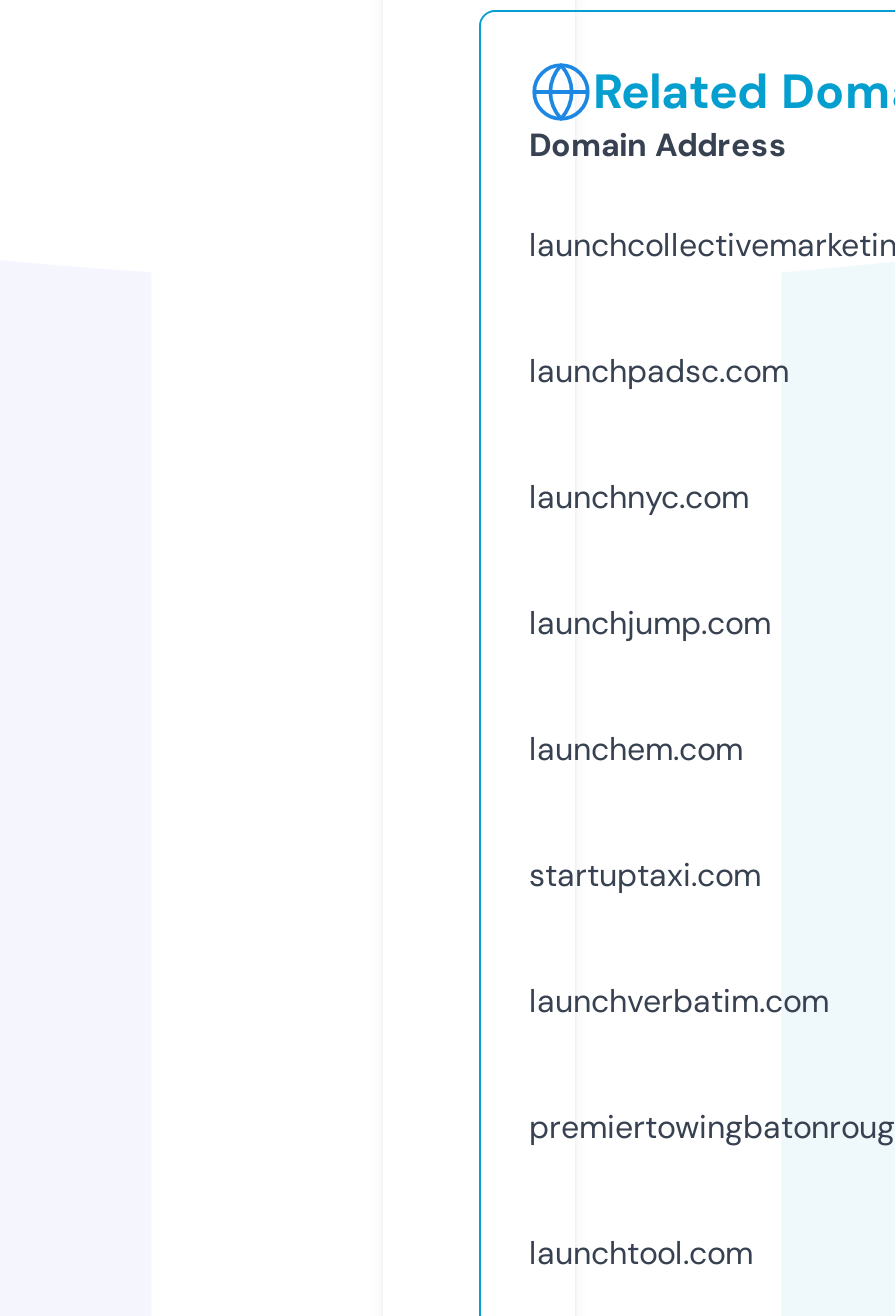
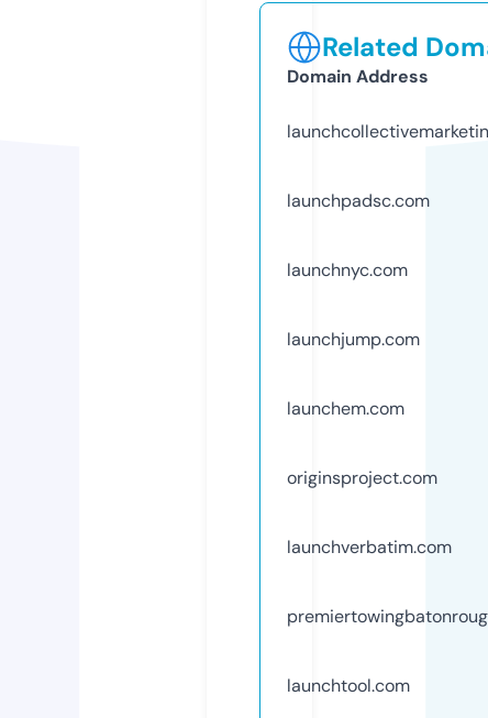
[529,854,761,896] startuptaxi.com -> [287,466,437,489] originsproject.com

